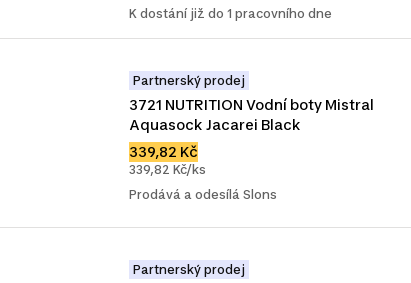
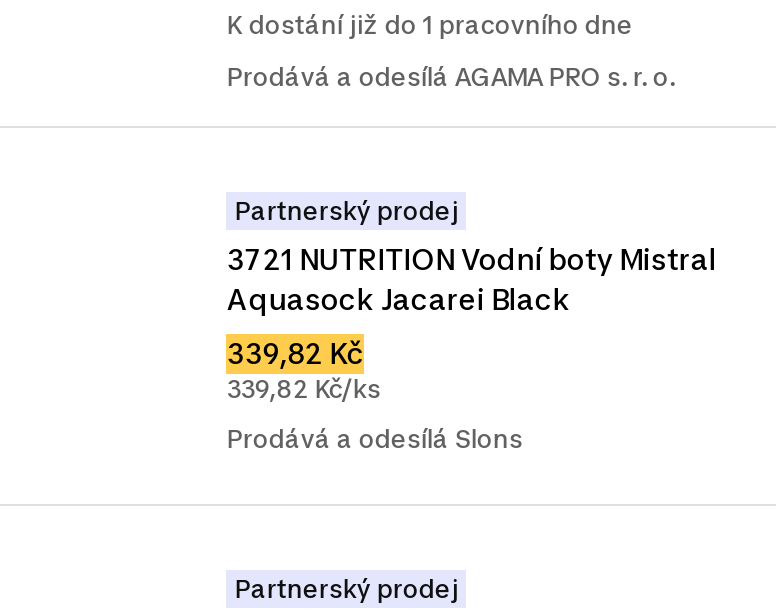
none -> [227,62,675,92] Prodává a odesílá AGAMA PRO s. r. o.

